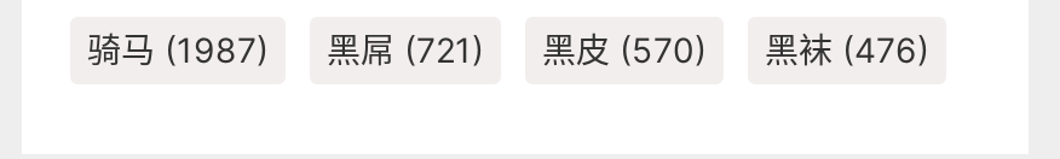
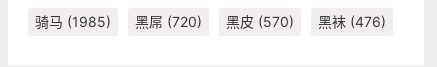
[87,30,269,71] 骑马(1987) -> [35,13,111,30] 骑马(1985)
[327,30,484,71] 黑屌(721) -> [135,13,202,30] 黑屌(720)

